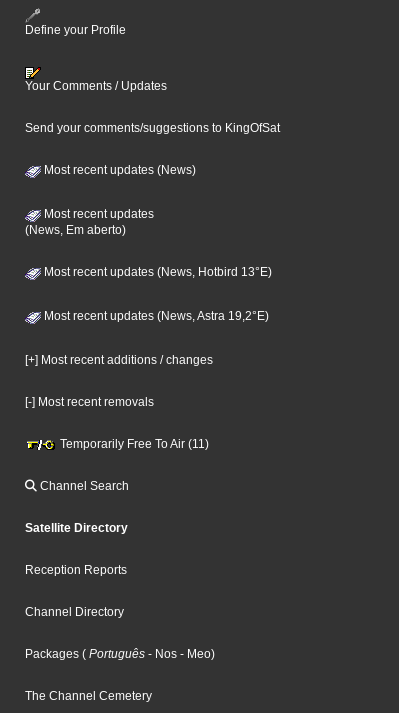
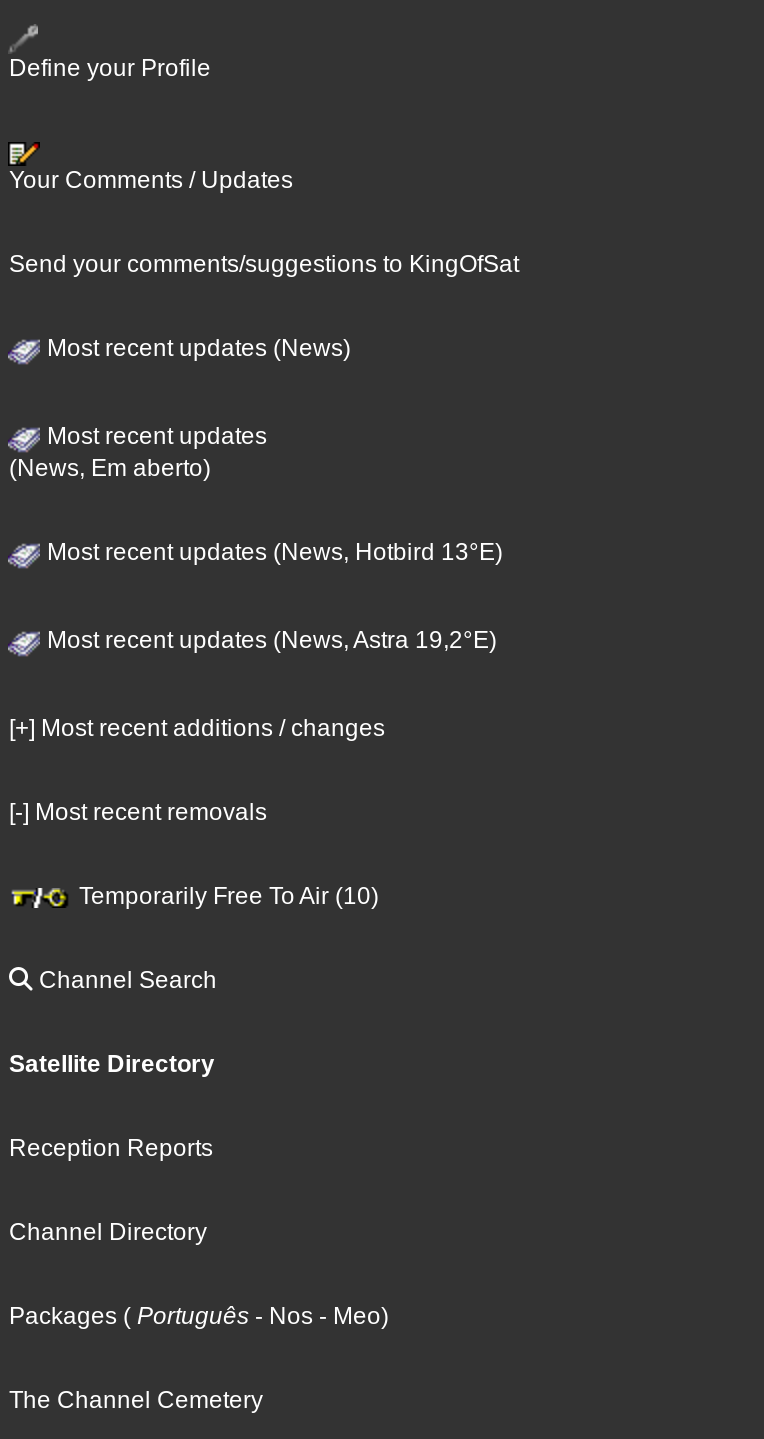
[57,437,209,451] Temporarily Free To Air (11) -> [73,881,379,909] Temporarily Free To Air (10)

